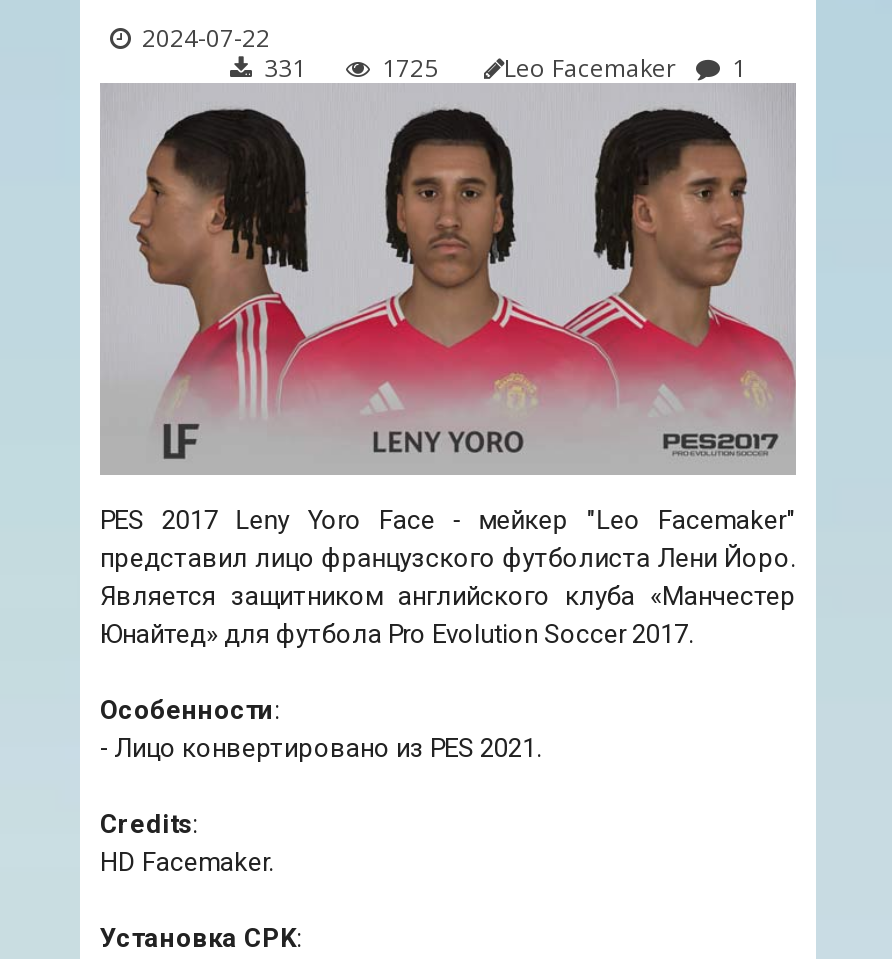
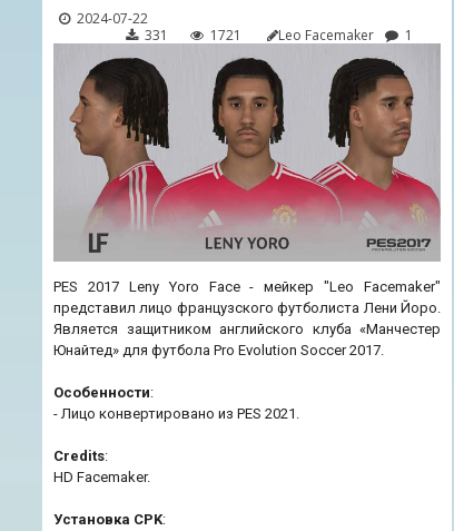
[376,52,746,86] 1725 Leo Facemaker 1 -> [207,26,413,45] 1721 Leo Facemaker 1

